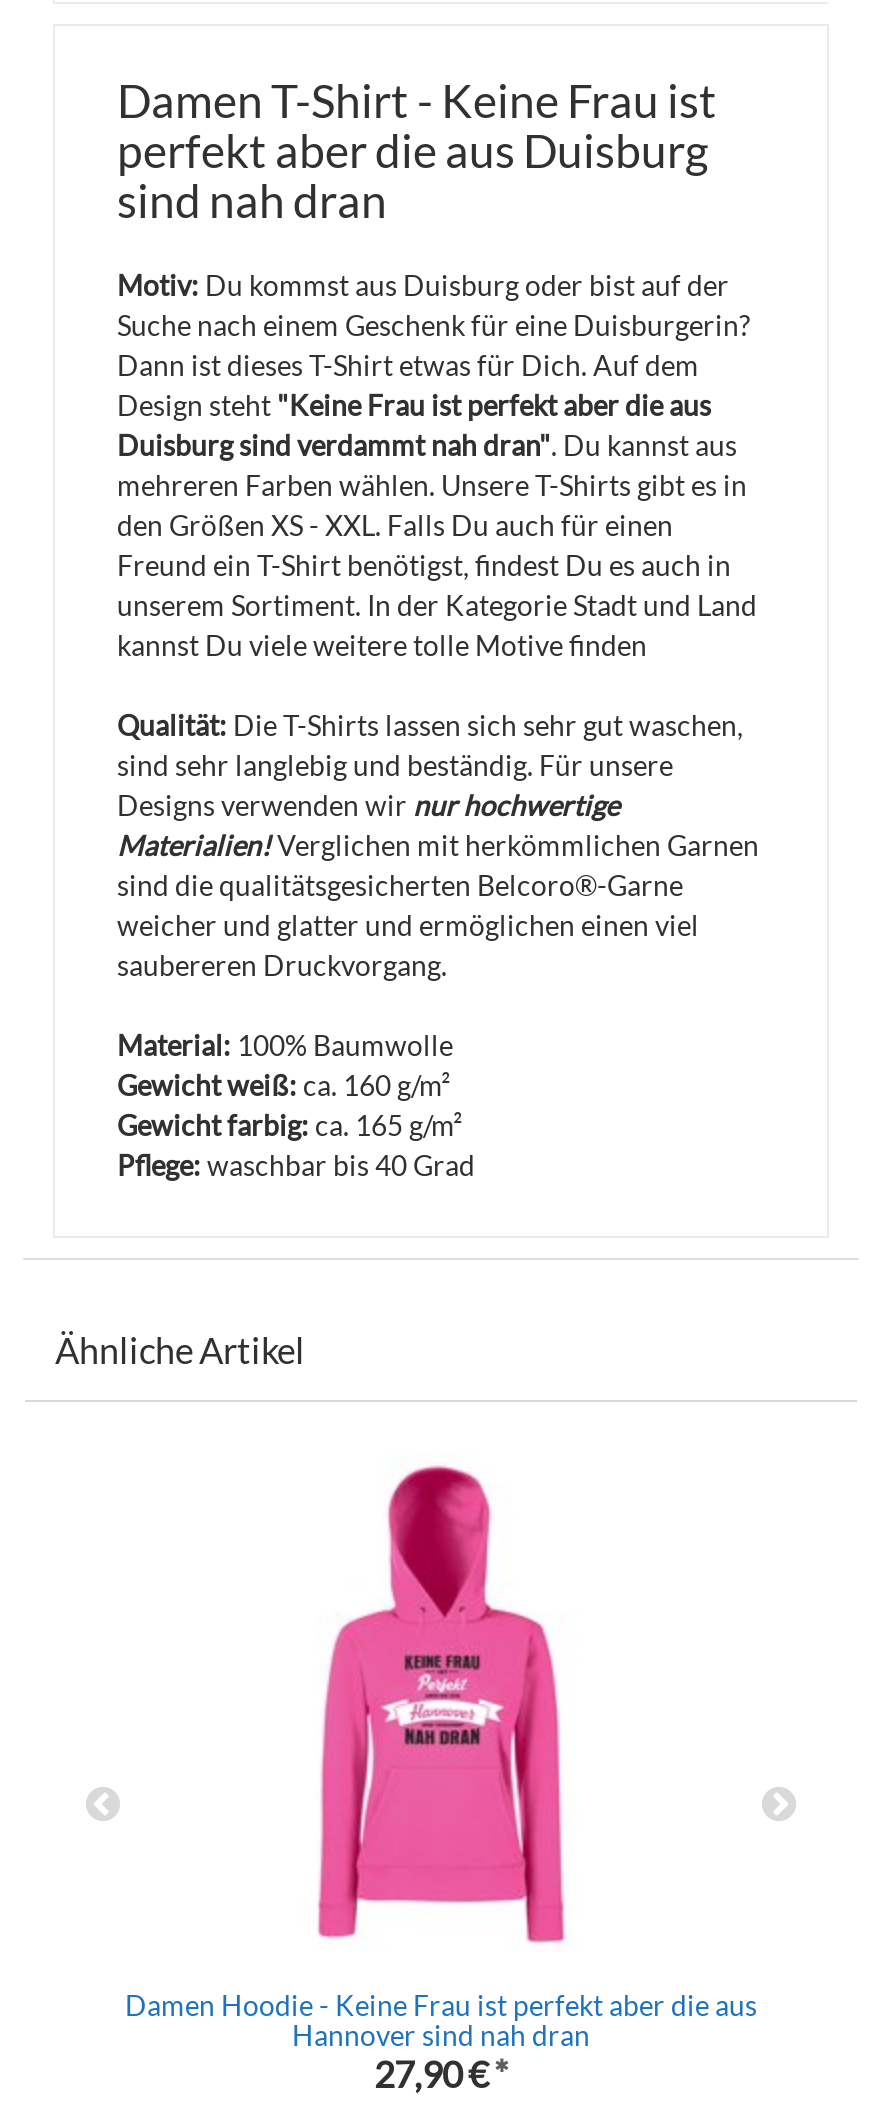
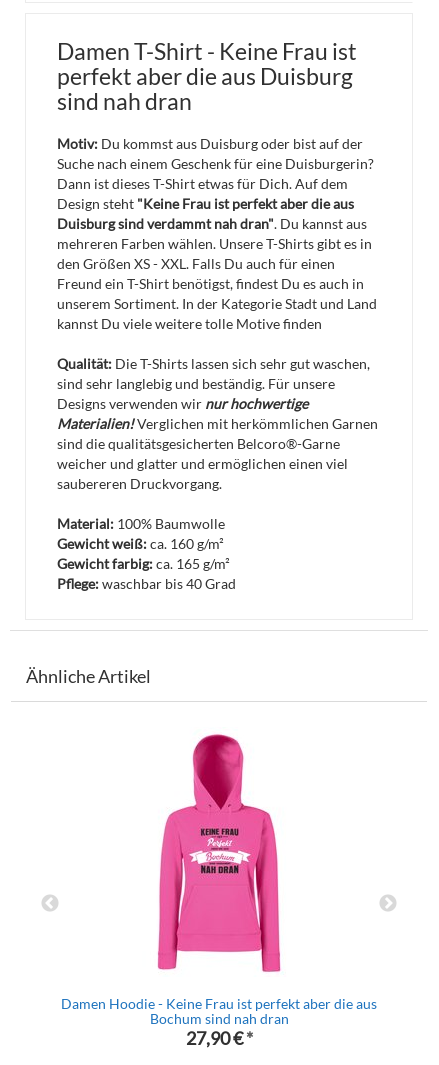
[292,2018,590,2052] Hannover sind nah dran -> [149,1010,288,1027] Bochum sind nah dran

